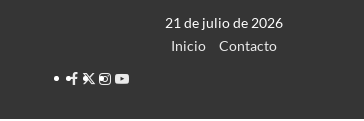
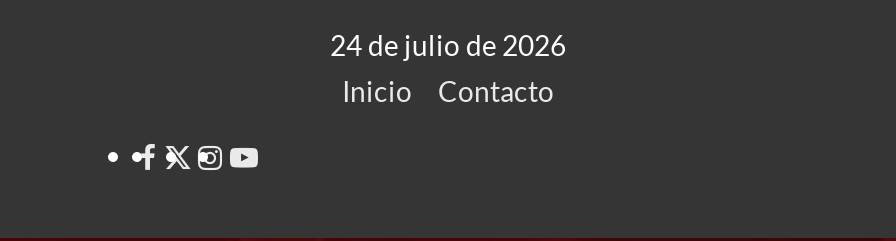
[165,14,283,31] 21 de julio de 2026 -> [330,28,566,62] 24 de julio de 2026

